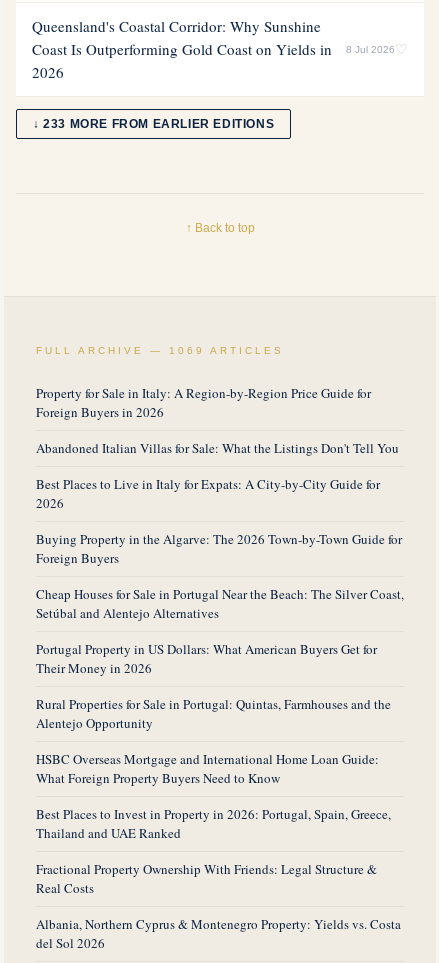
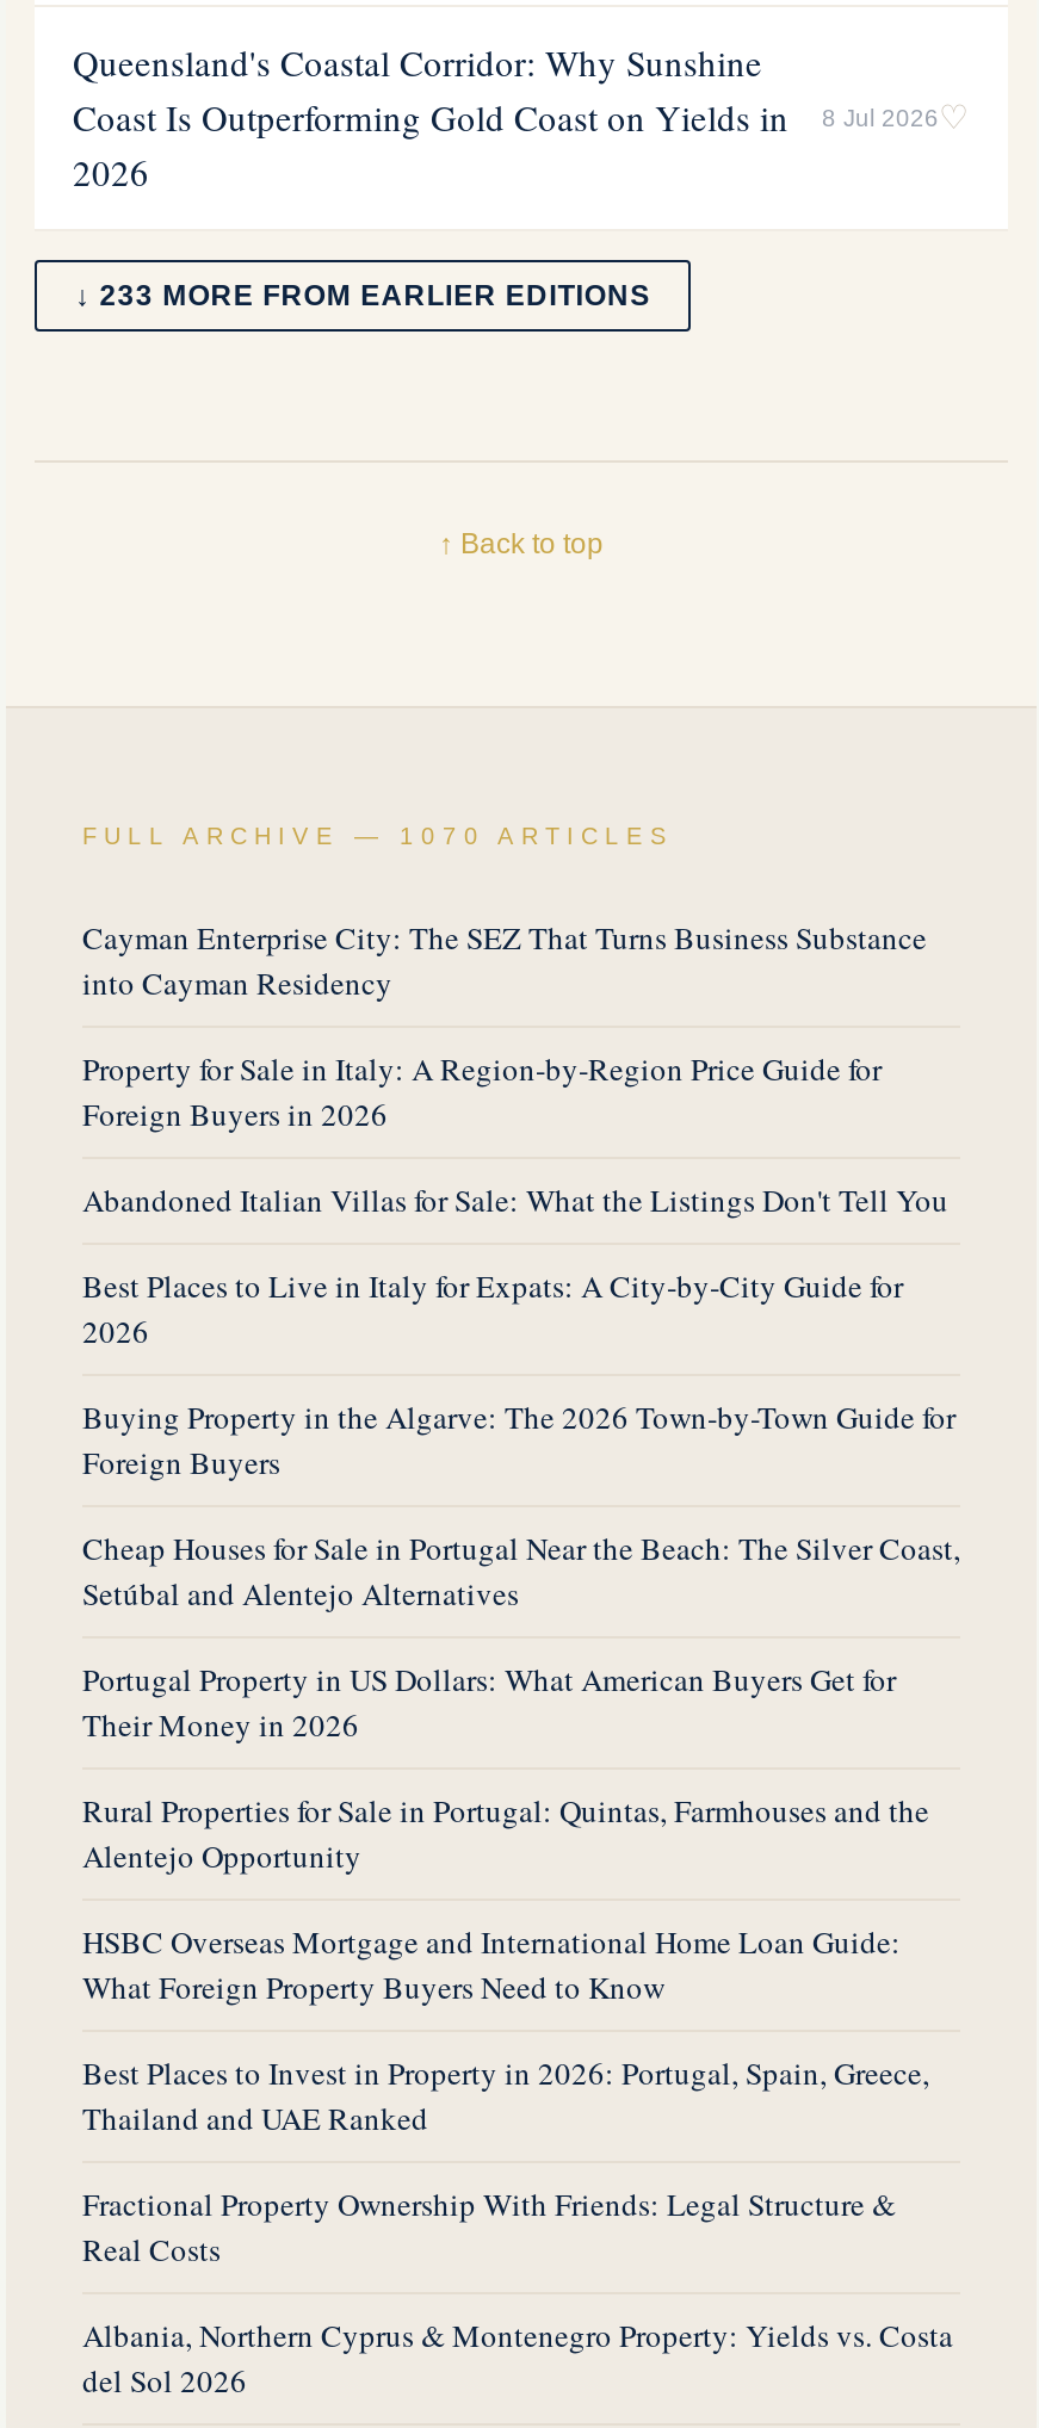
[36,345,284,356] FULL ARCHIVE — 1069 ARTICLES -> [82,823,927,1004] FULL ARCHIVE — 1070 ARTICLES | Cayman Enterprise City: The SEZ That Turns Business Substance | into Cayman Residency

